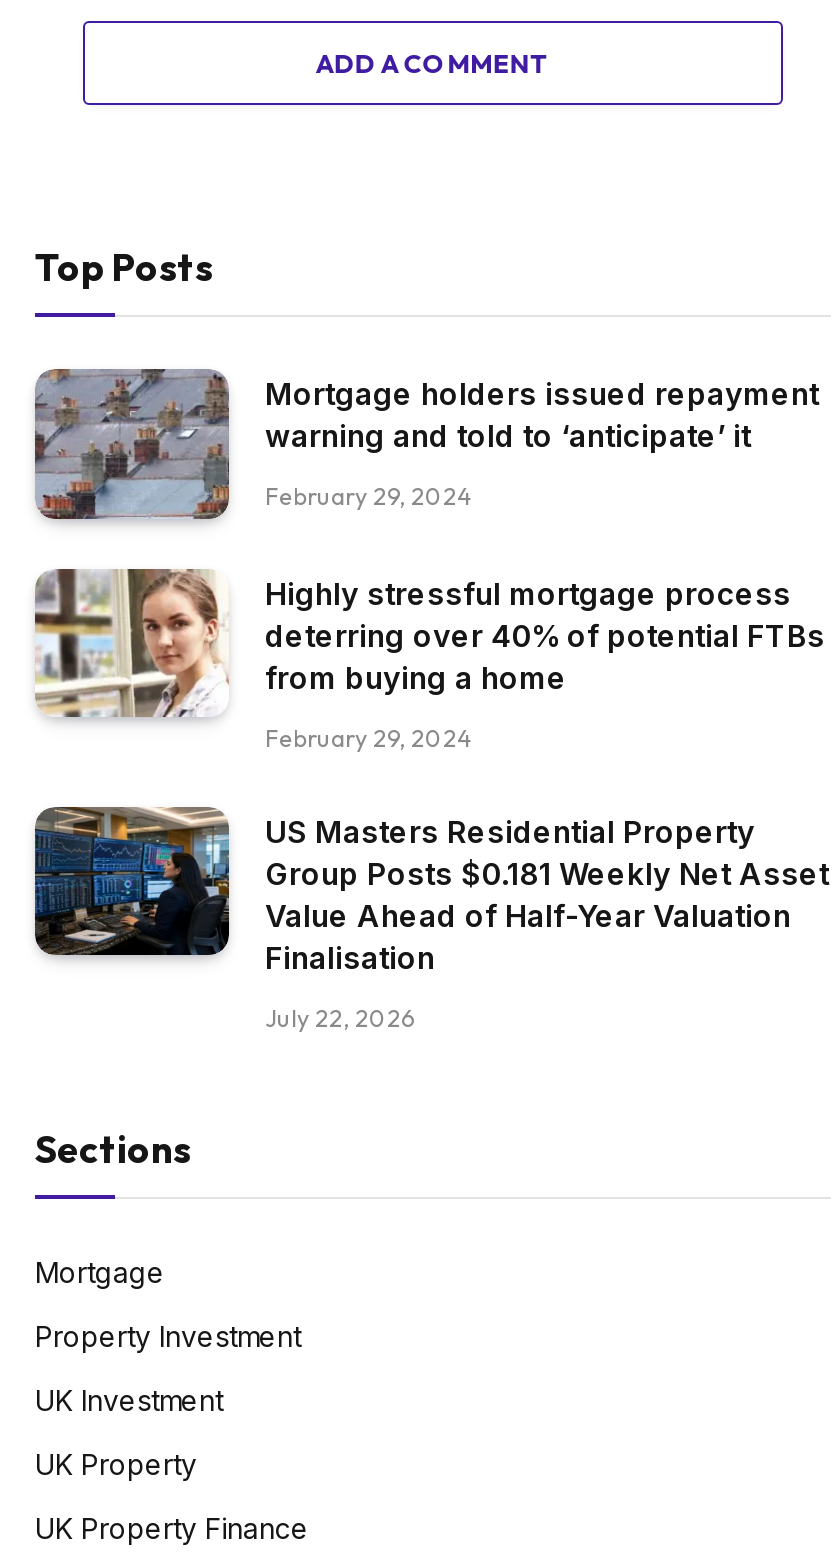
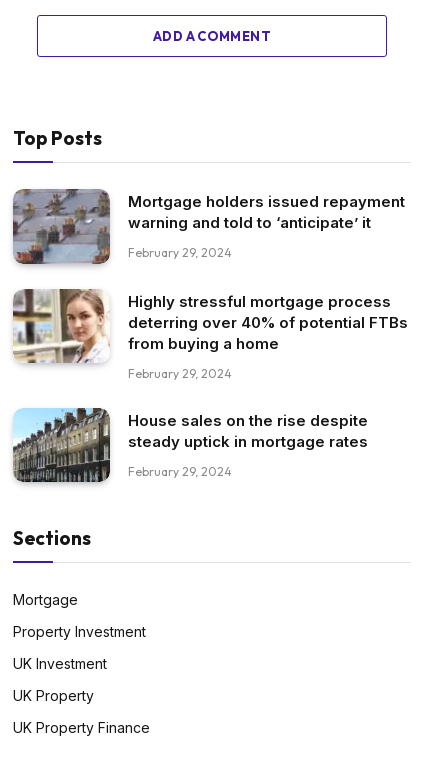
[33,805,829,976] [image] | US Masters Residential Property | Group Posts $0.181 Weekly Net Asset | Value Ahead of Half-Year Valuation | Finalisation -> [12,407,368,483] [image] | House sales on the rise despite | steady uptick in mortgage rates
[265,1002,415,1032] July 22, 2026 -> [128,464,232,479] February 29, 2024

